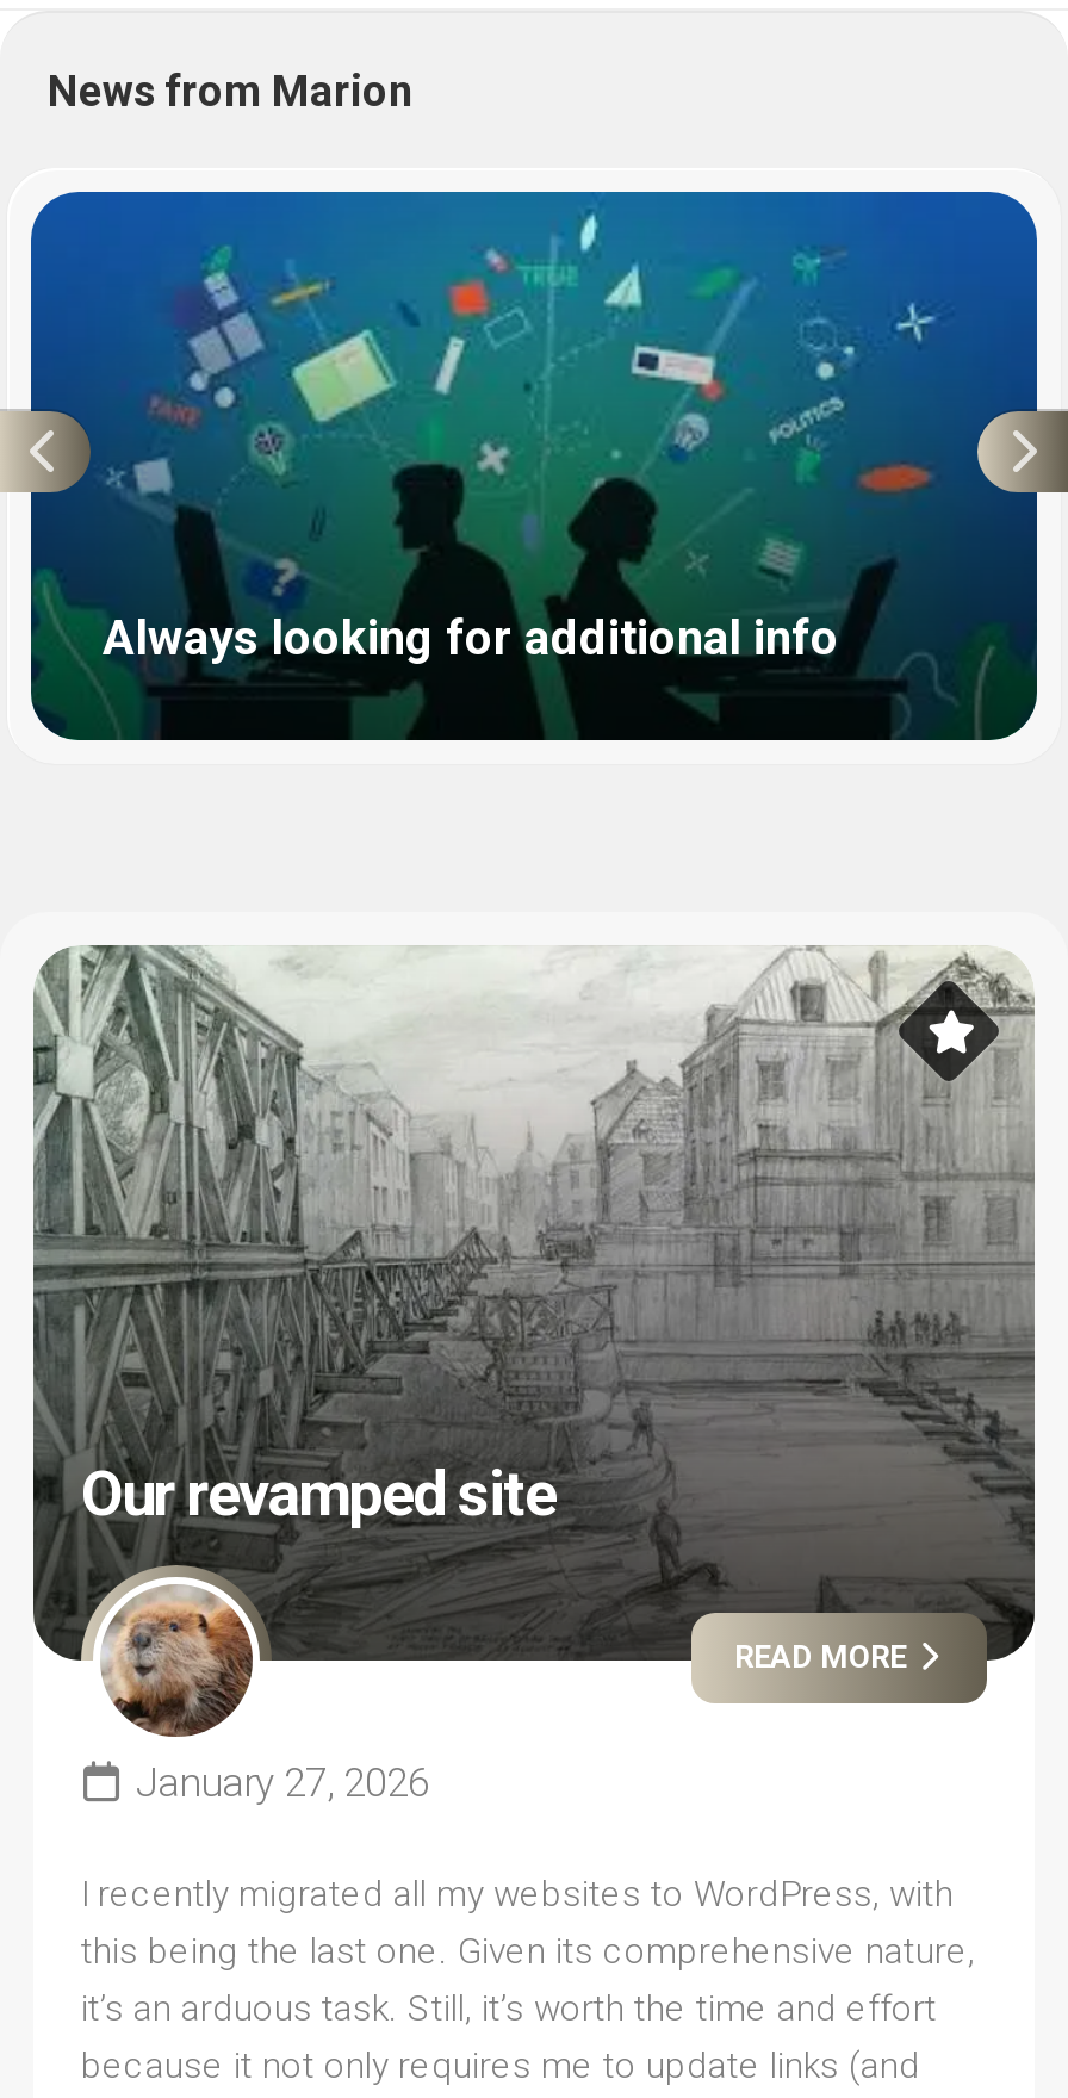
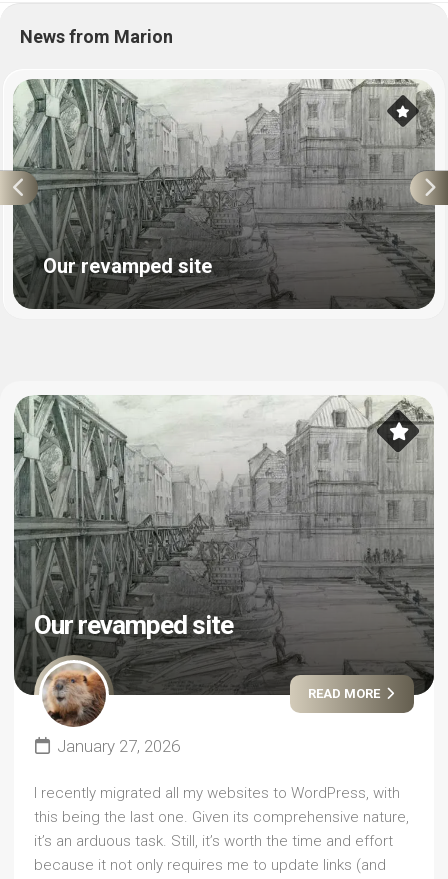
[29,190,1039,740] [image] | Always looking for additional info -> [12,78,436,309] [image] | Our revamped site

